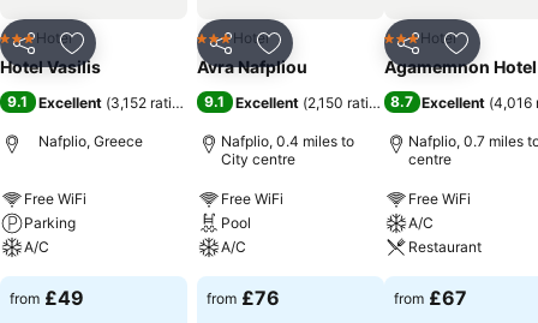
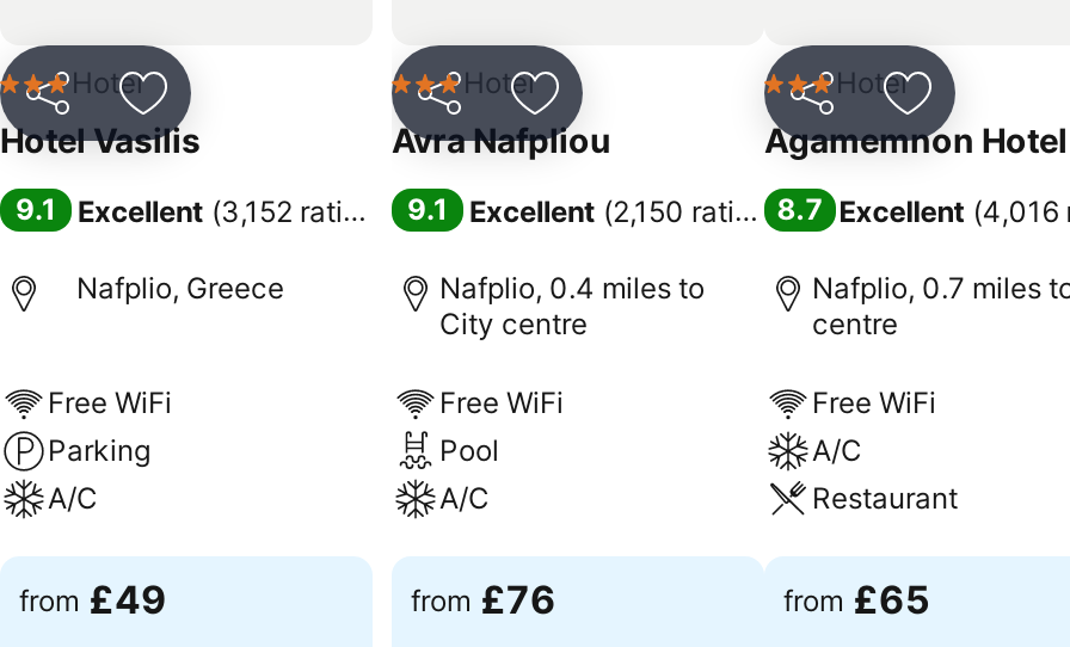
[394,286,467,310] from £67 -> [783,575,929,623] from £65

